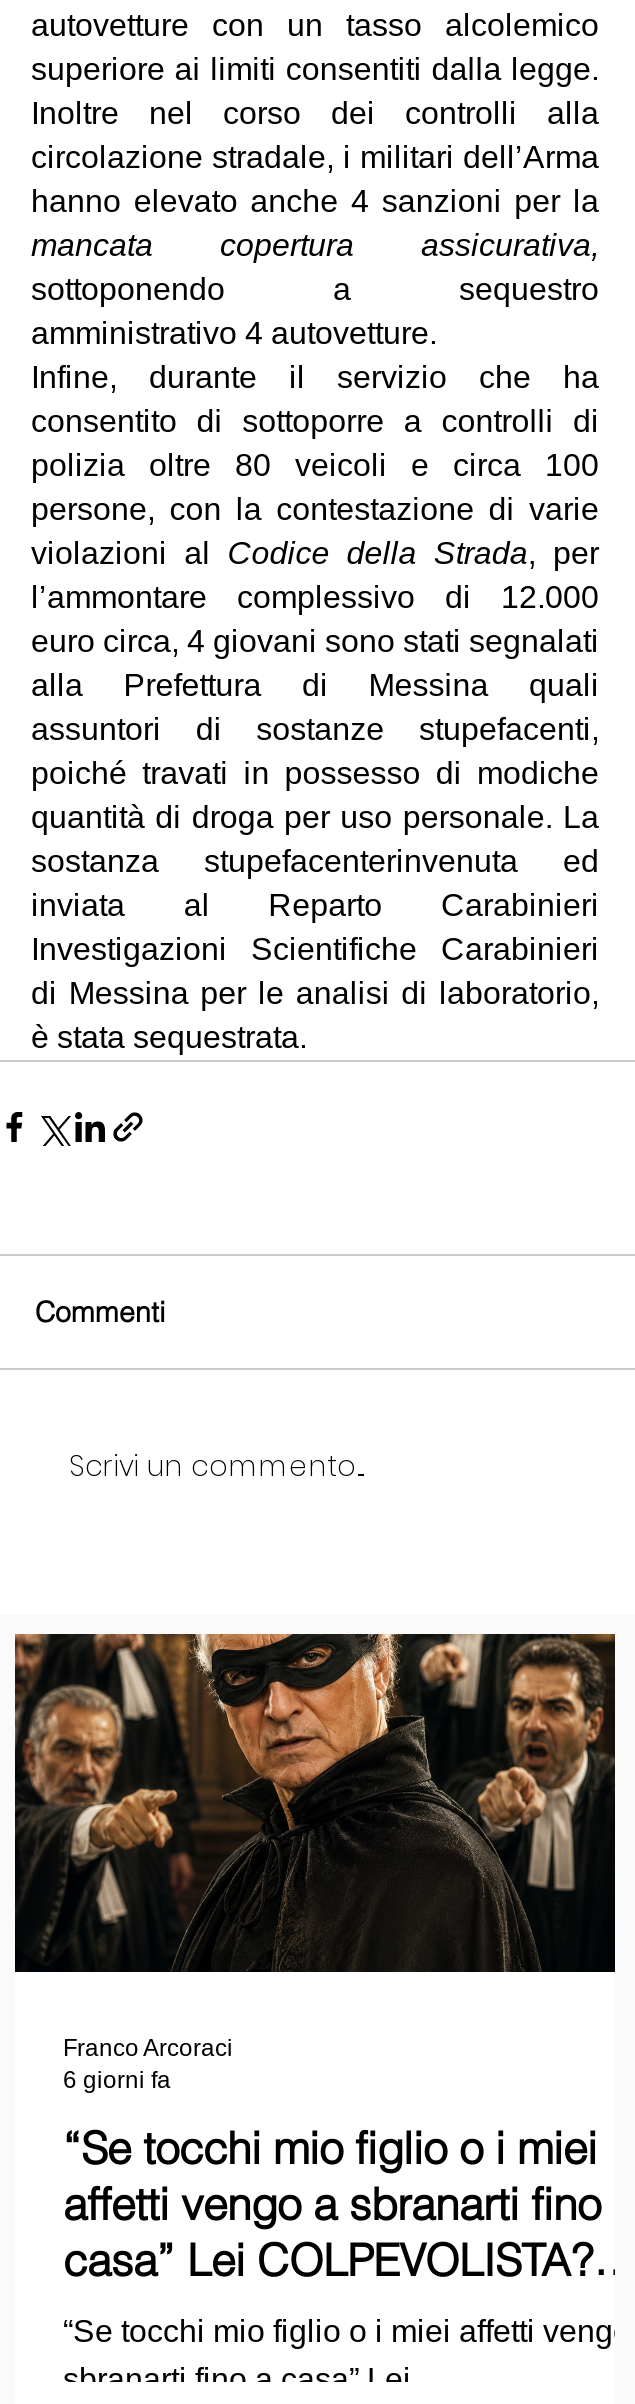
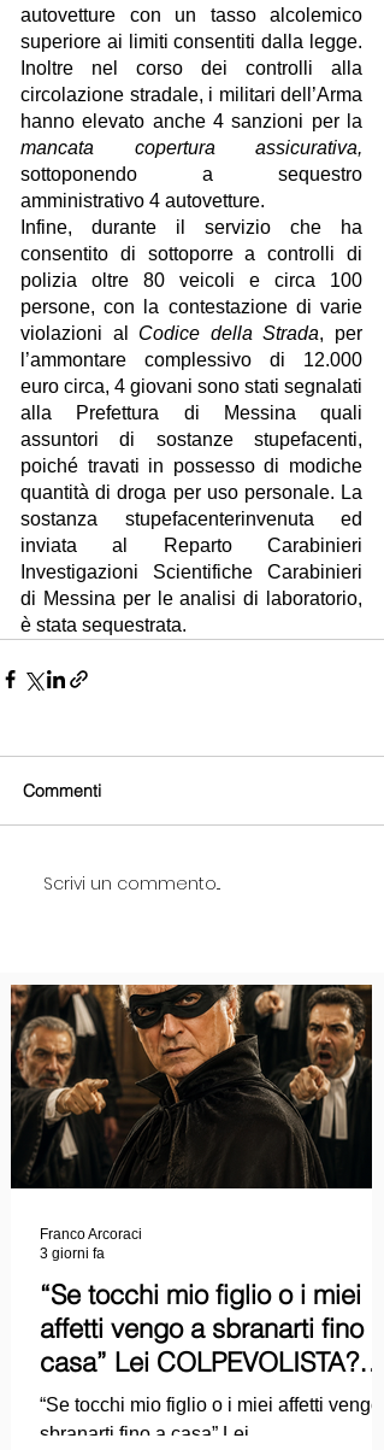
[63,2066,171,2094] 6 giorni fa -> [40,1245,105,1262] 3 giorni fa

